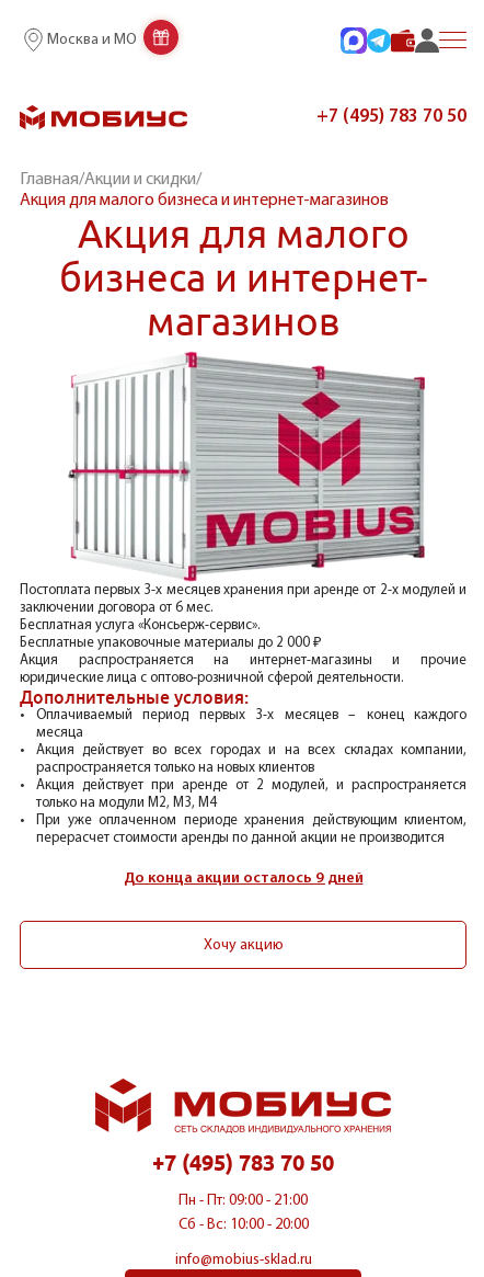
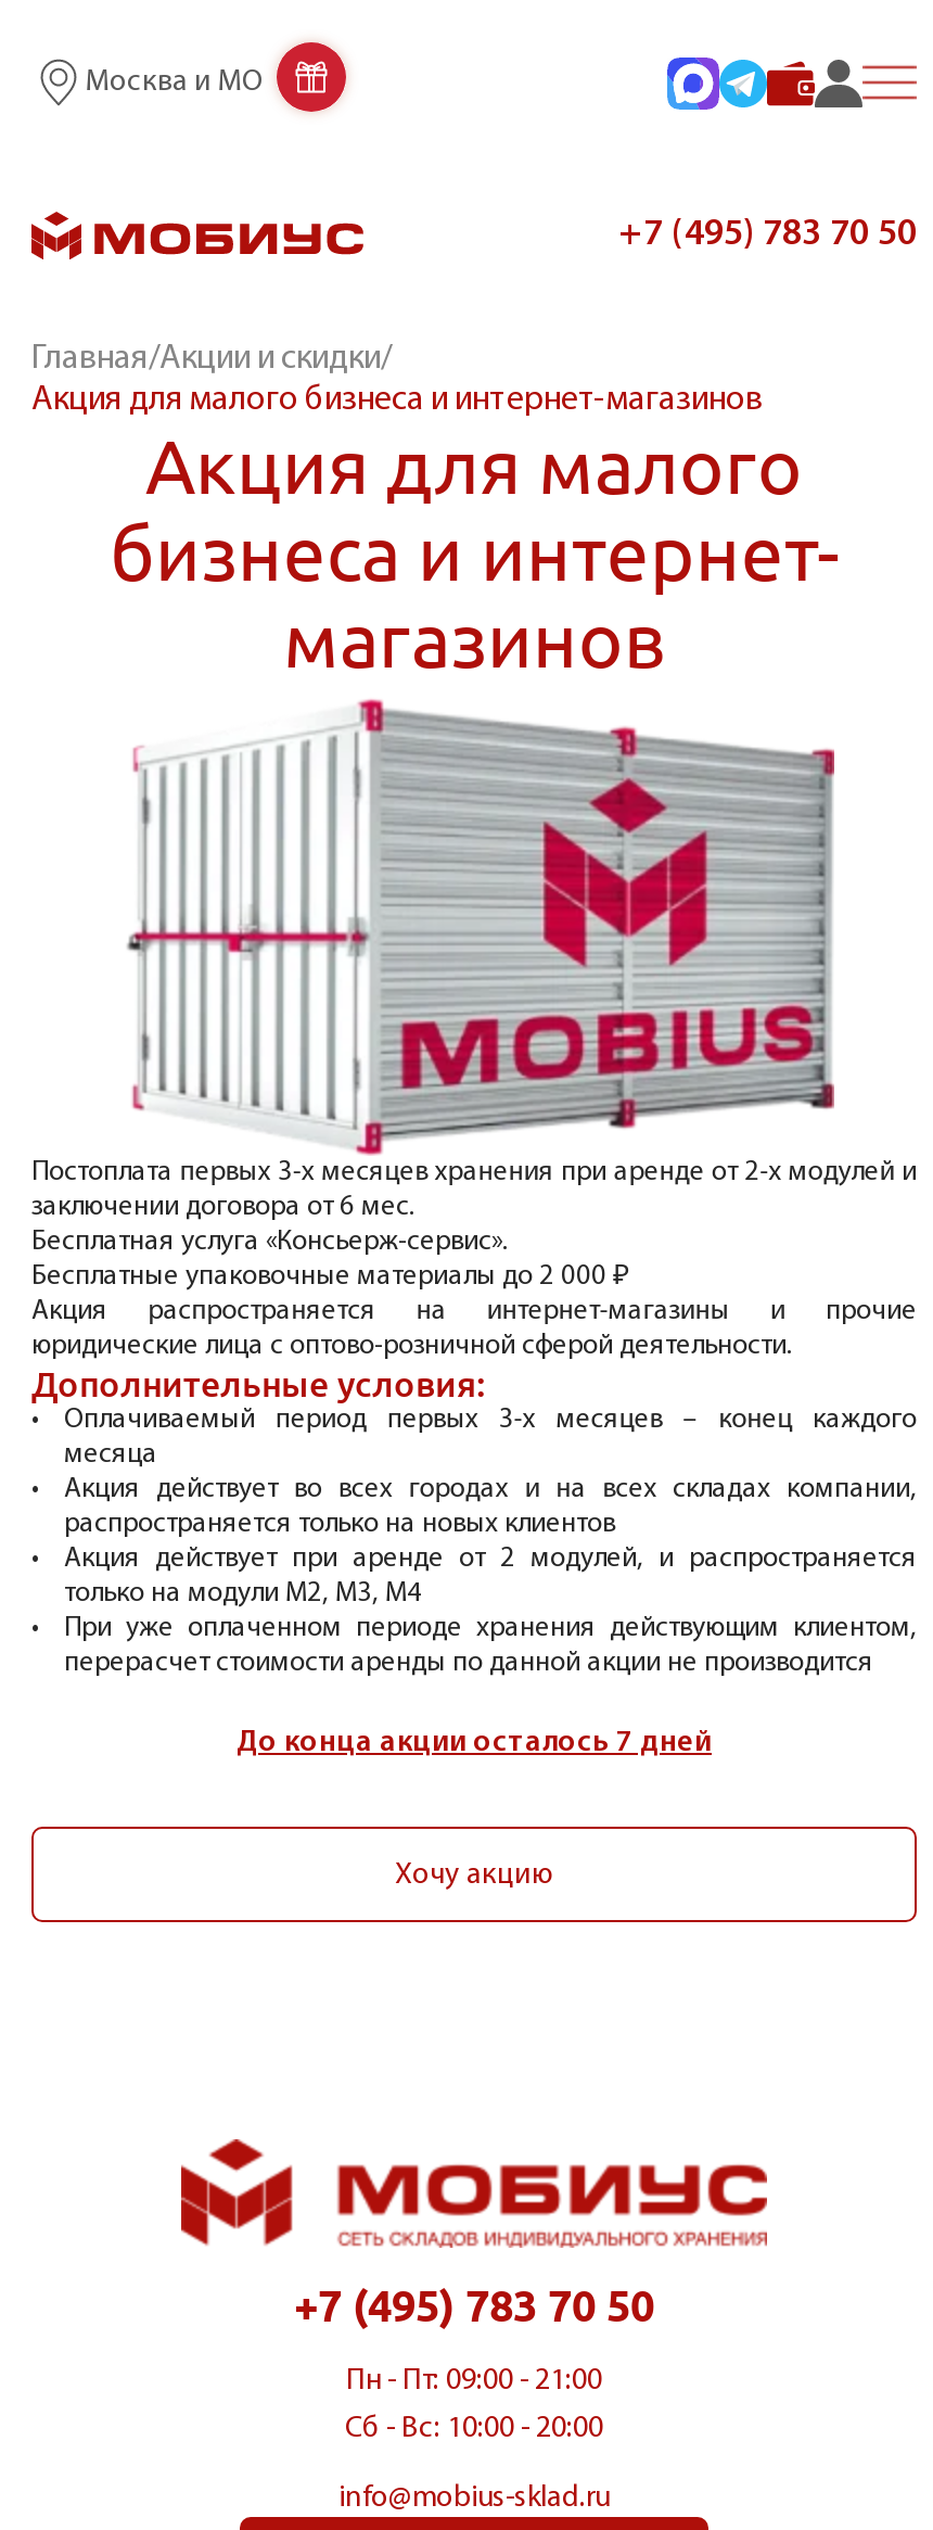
[123,870,363,887] До конца акции осталось 9 дней -> [237,1727,712,1759] До конца акции осталось 7 дней

